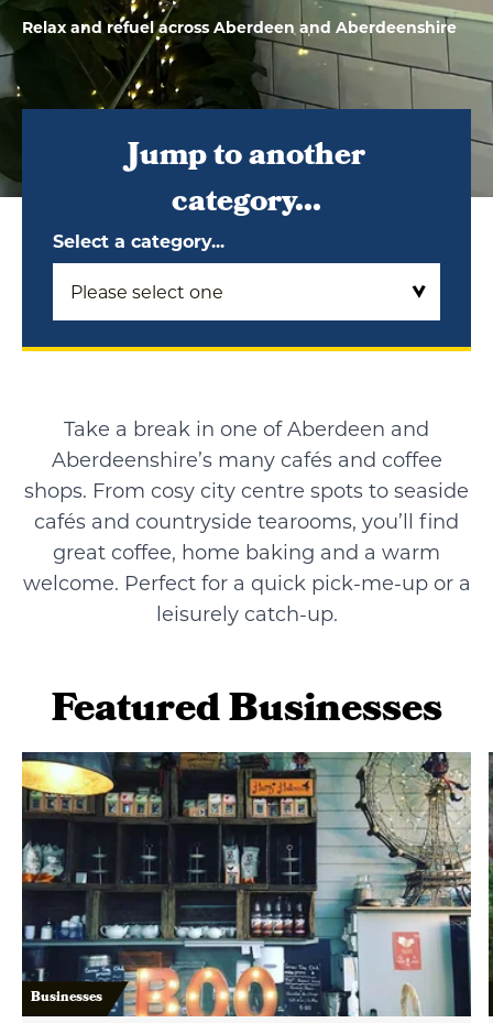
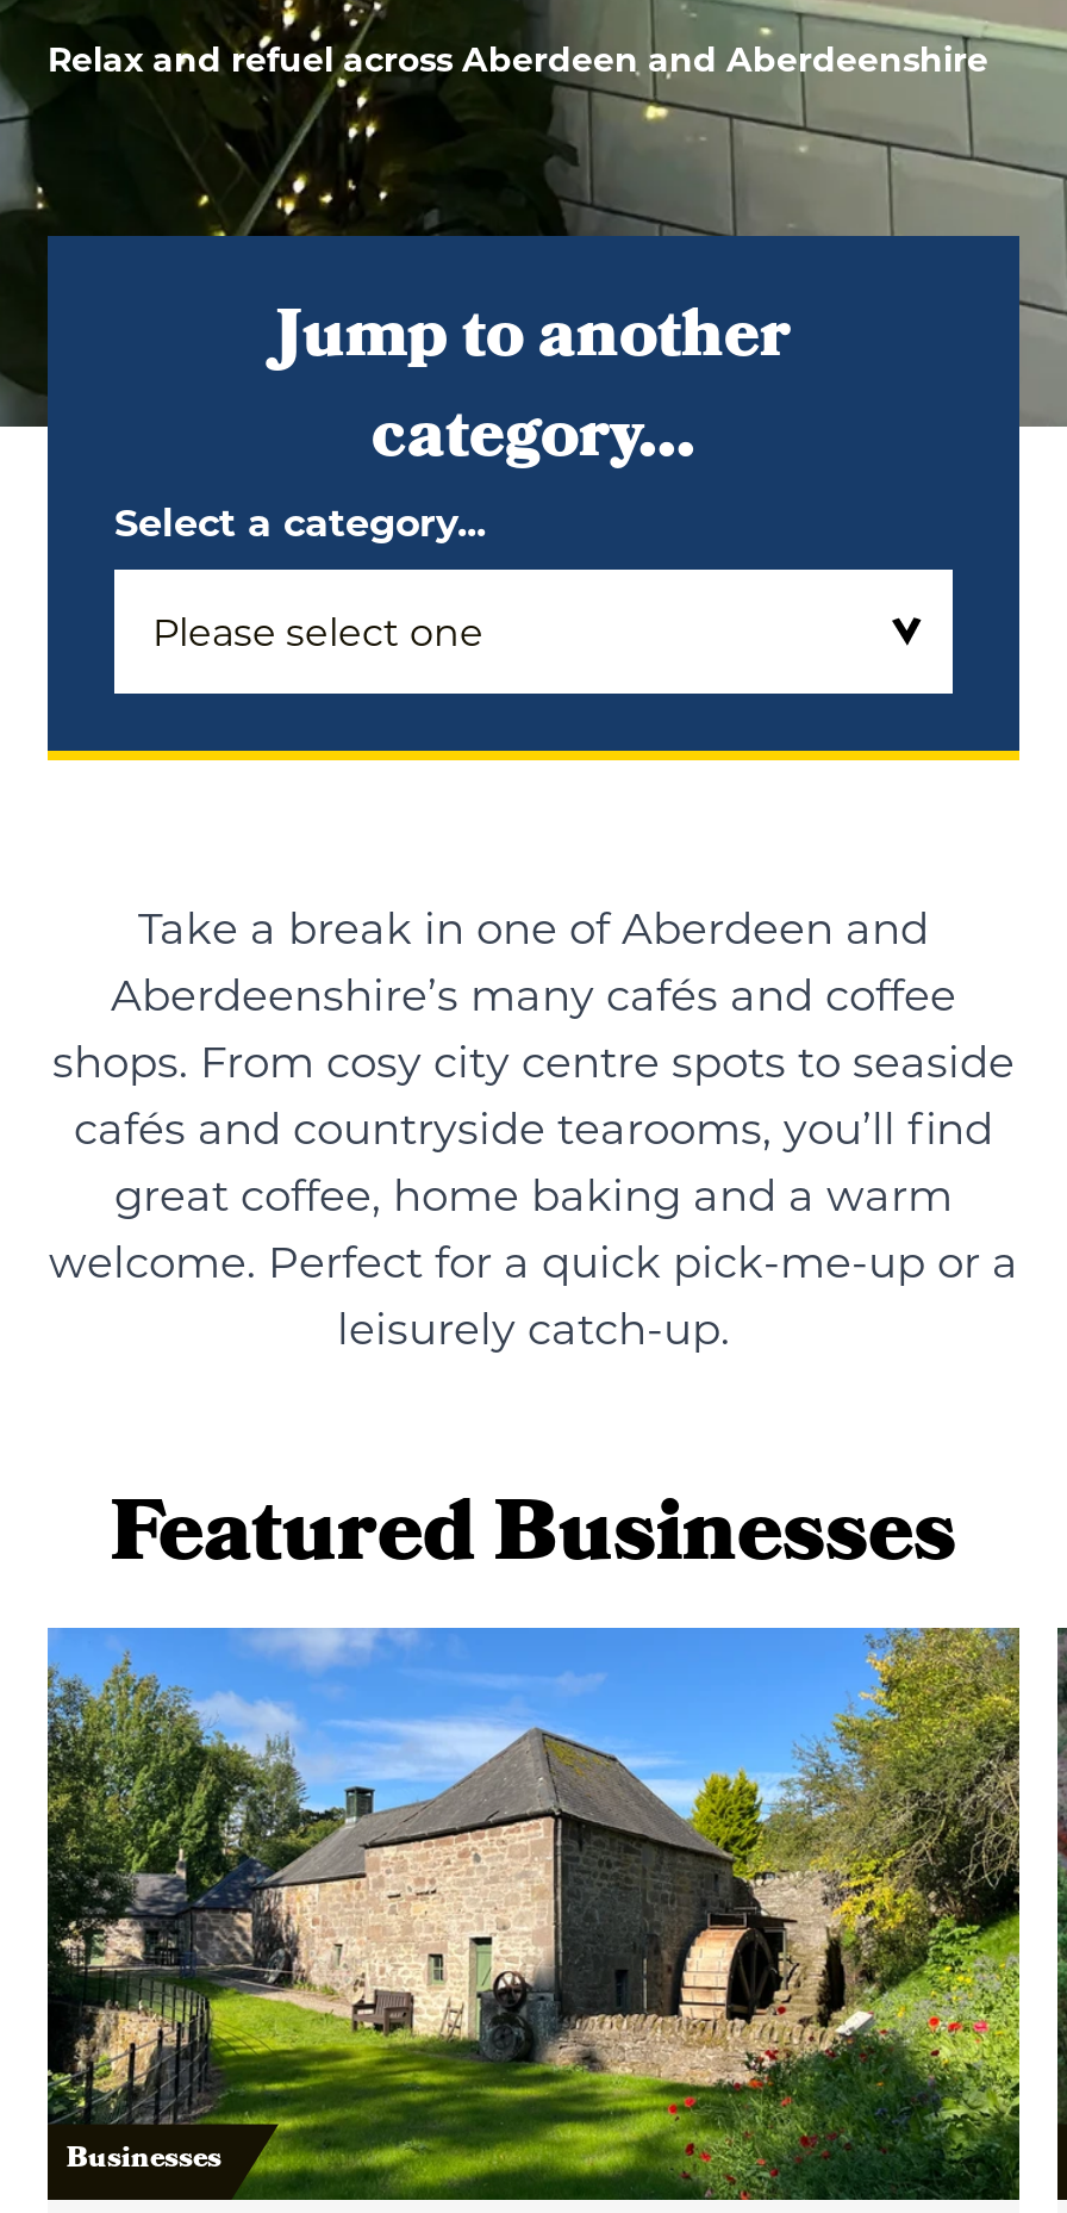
[21,751,472,1017] [image] -> [45,1625,1022,2202] [image]

